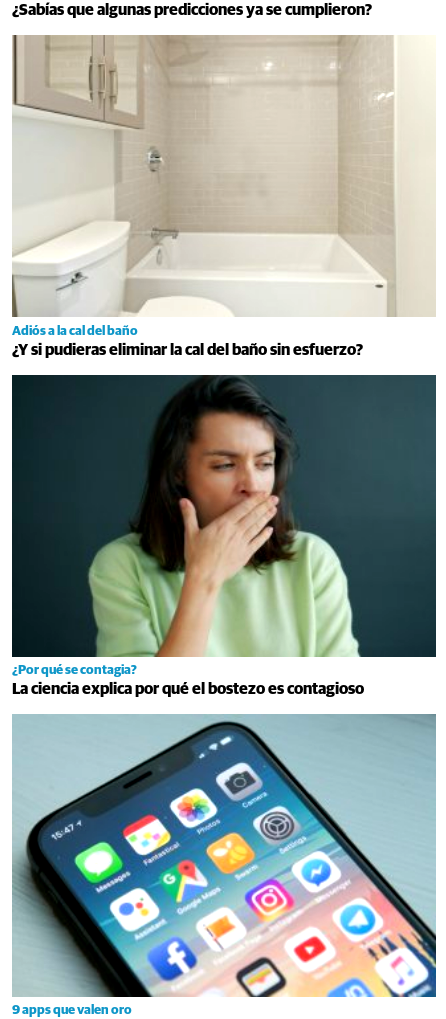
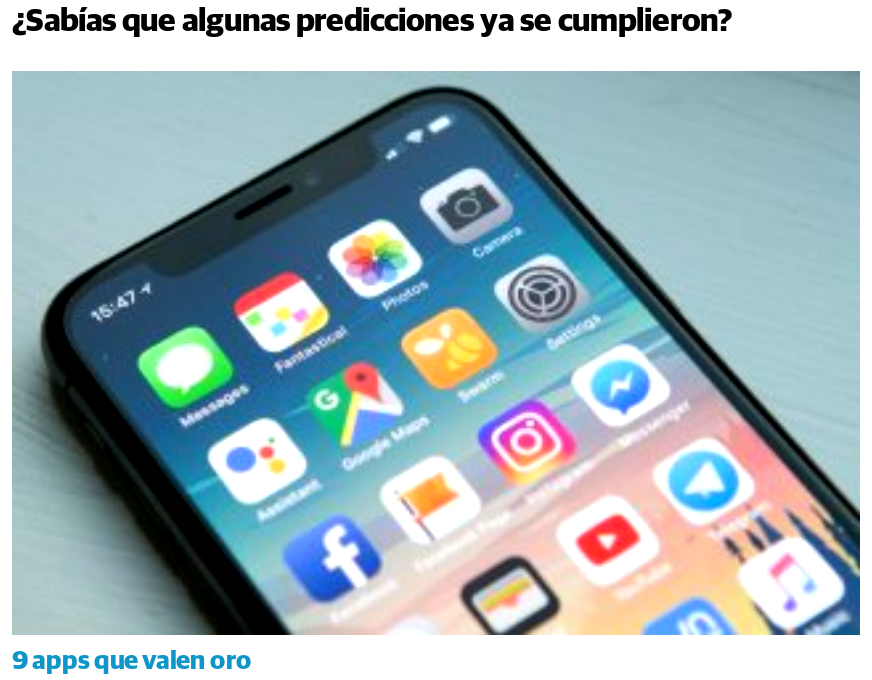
[12,35,436,358] [image] | Adiós a la cal del baño | ¿Y si pudieras eliminar la cal del baño sin esfuerzo? -> none
[11,374,437,697] [image] | ¿Por qué se contagia? | La ciencia explica por qué el bostezo es contagioso -> none

